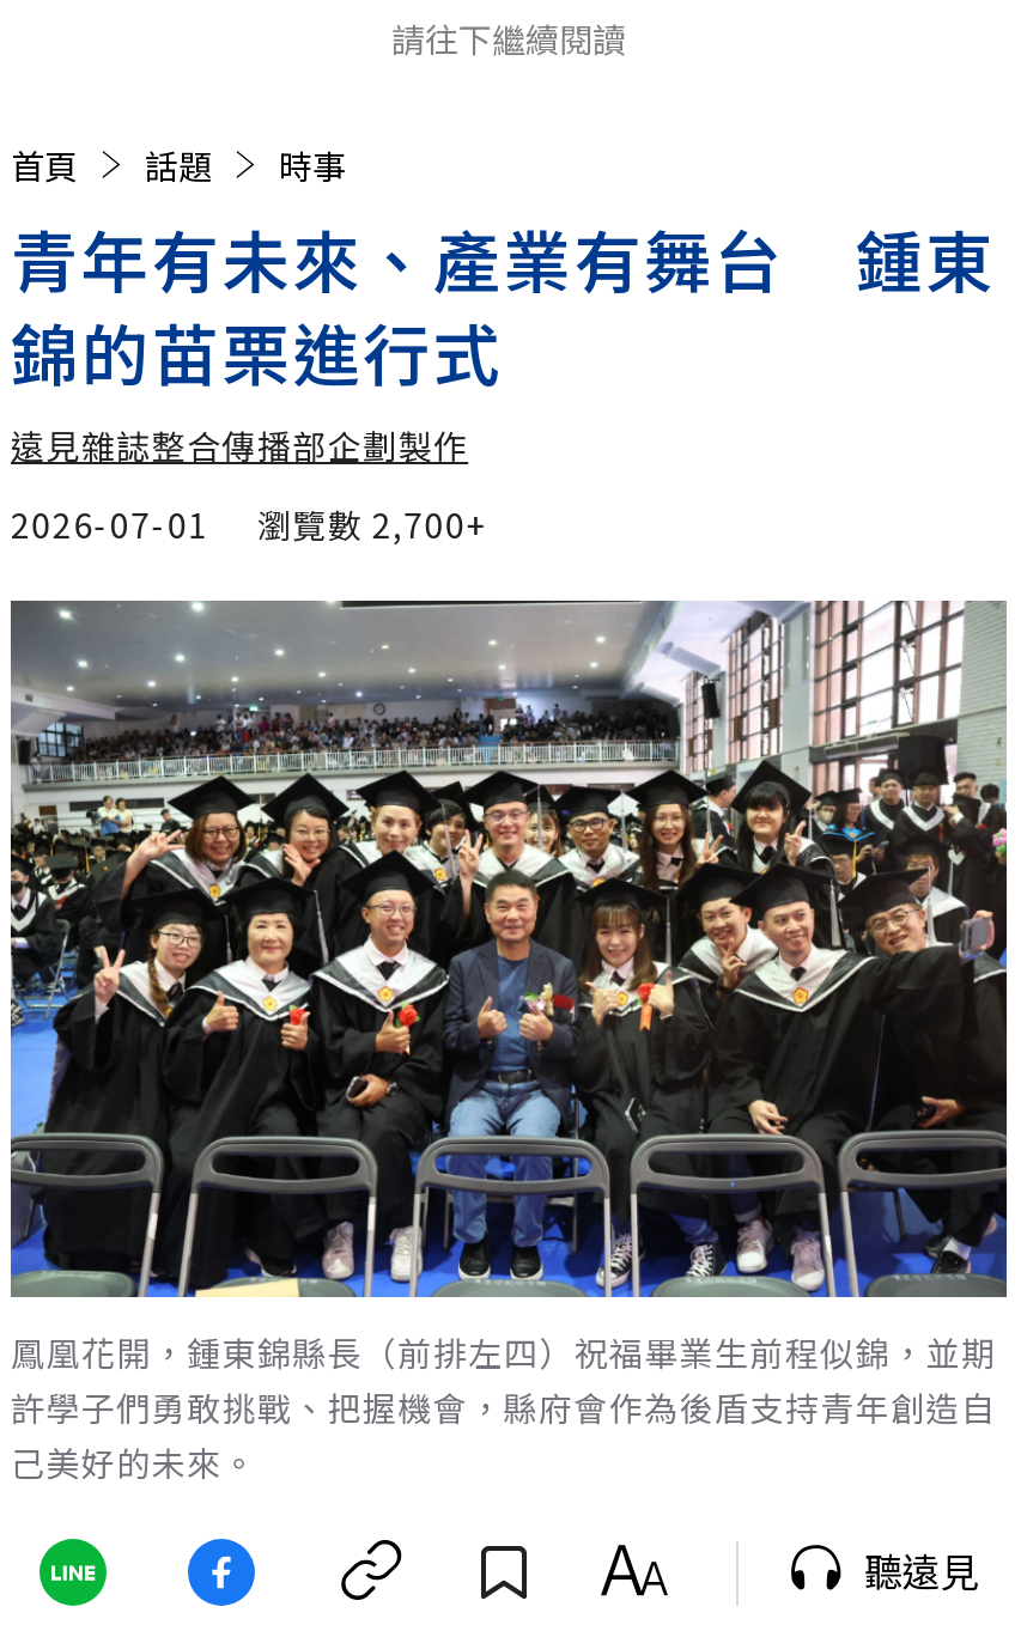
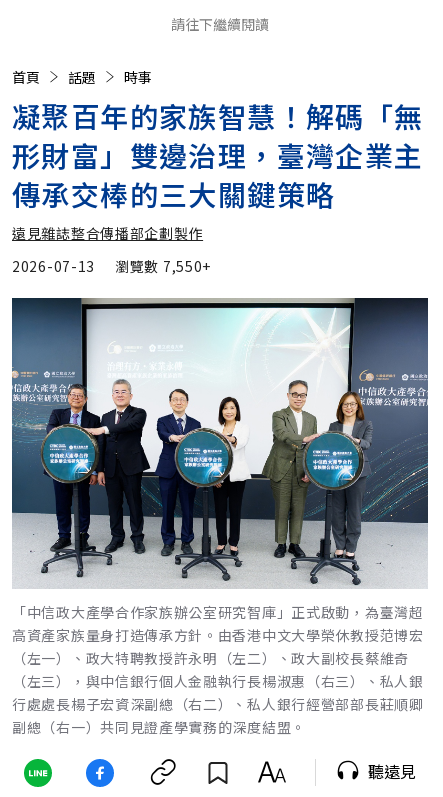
[11,211,996,400] 青年有未來、產業有舞台 鍾東 | 錦的苗栗進行式 -> [12,95,424,213] 凝聚百年的家族智慧！解碼「無 | 形財富」雙邊治理，臺灣企業主 | 傳承交棒的三大關鍵策略
[11,500,487,548] 2026-07-01 | 瀏覽數2,700+ -> [12,255,211,275] 2026-07-13 | 瀏覽數7,550+
[11,600,1009,1145] [image] -> [11,297,429,589] [image]
[11,1329,996,1487] 鳳凰花開，鍾東錦縣長（前排左四）祝福畢業生前程似錦，並期 | 許學子們勇敢挑戰、把握機會，縣府會作為後盾支持青年創造自 | 己美好的未來。 -> [12,602,424,737] 「中信政大產學合作家族辦公室研究智庫」正式啟動，為臺灣超 | 高資產家族量身打造傳承方針。由香港中文大學榮休教授范博宏 | （左一）、政大特聘教授許永明（左二）、政大副校長蔡維奇 | （左三），與中信銀行個人金融執行長楊淑惠（右三）、私人銀 | 行處處長楊子宏資深副總（右二）、私人銀行經營部部長莊順卿 | 副總（右一）共同見證產學實務的深度結盟。

